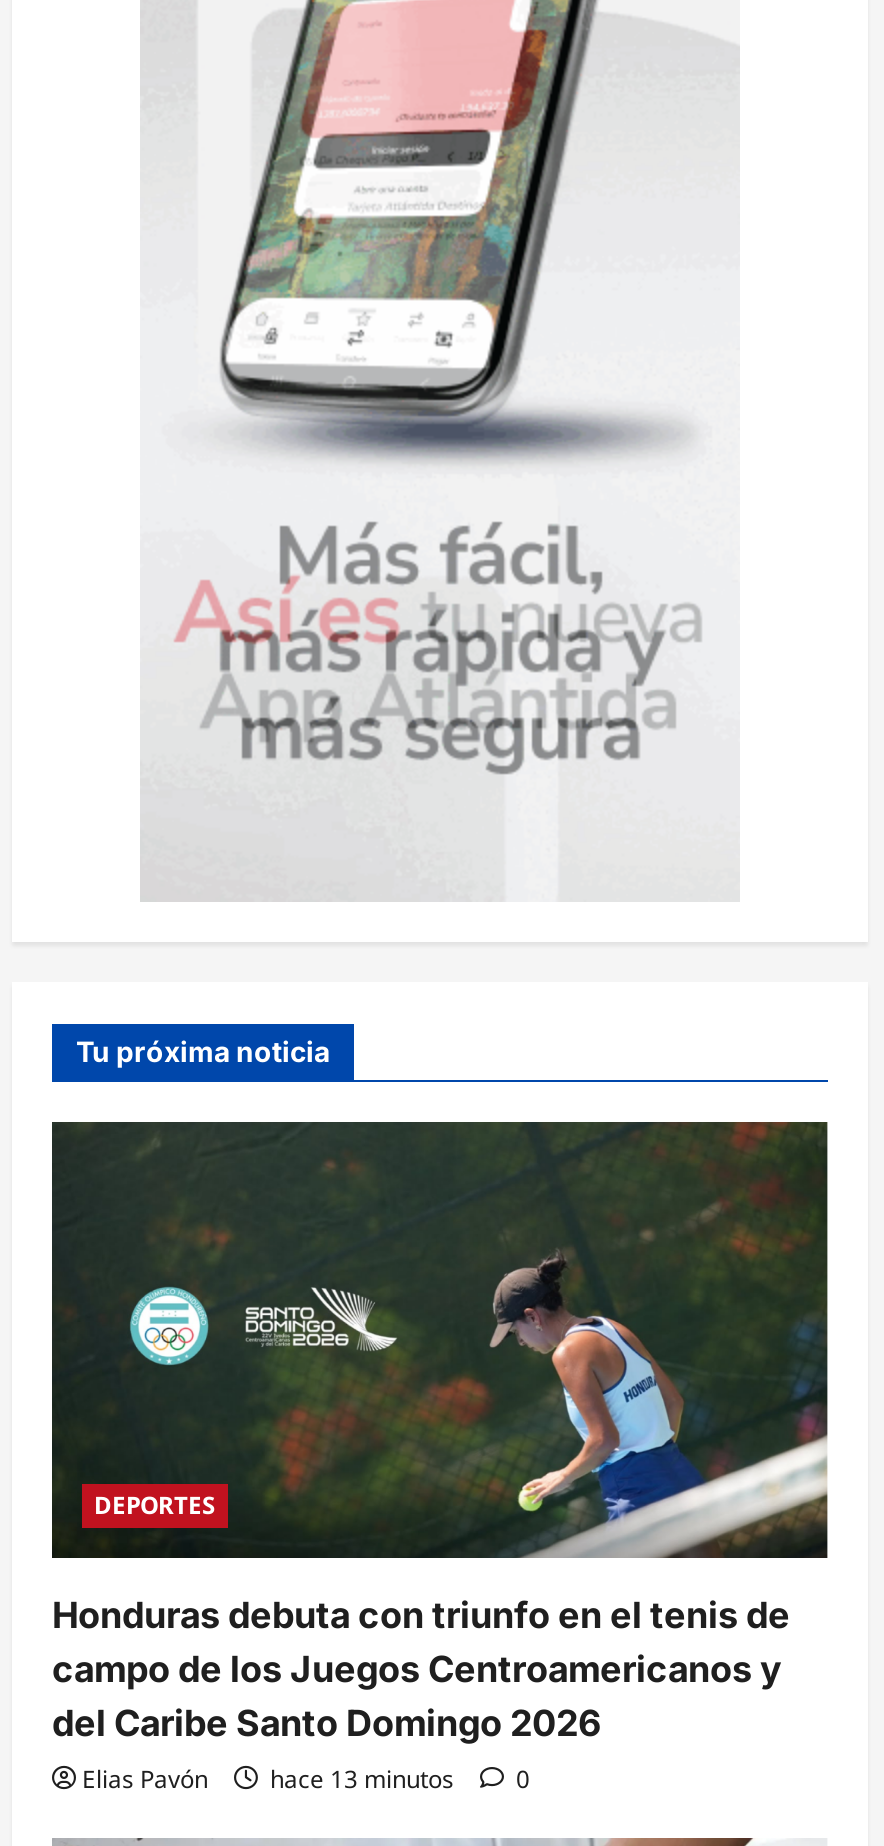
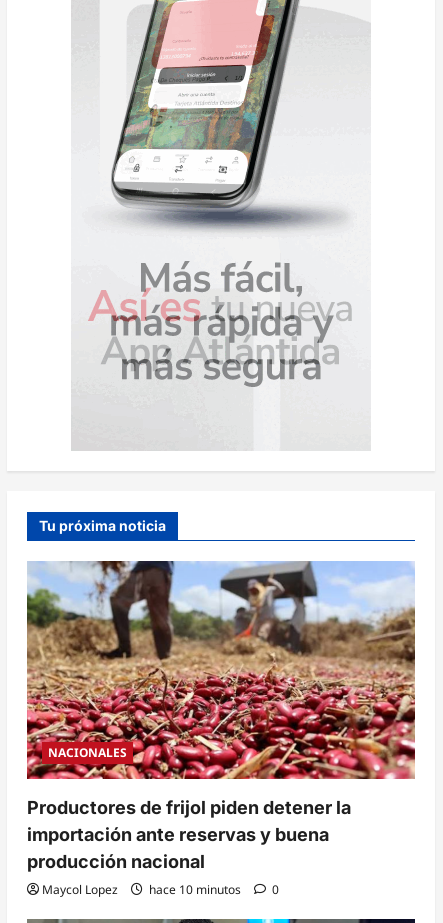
[50,1120,830,1560] [image] | DEPORTES -> [26,560,416,780] [image] | NACIONALES
[52,1595,790,1797] Honduras debuta con triunfo en el tenis de | campo de los Juegos Centroamericanos y | del Caribe Santo Domingo 2026 | Elias Pavón | hace 13 minutos -> [27,797,351,898] Productores de frijol piden detener la | importación ante reservas y buena | producción nacional | Maycol Lopez | hace 10 minutos

